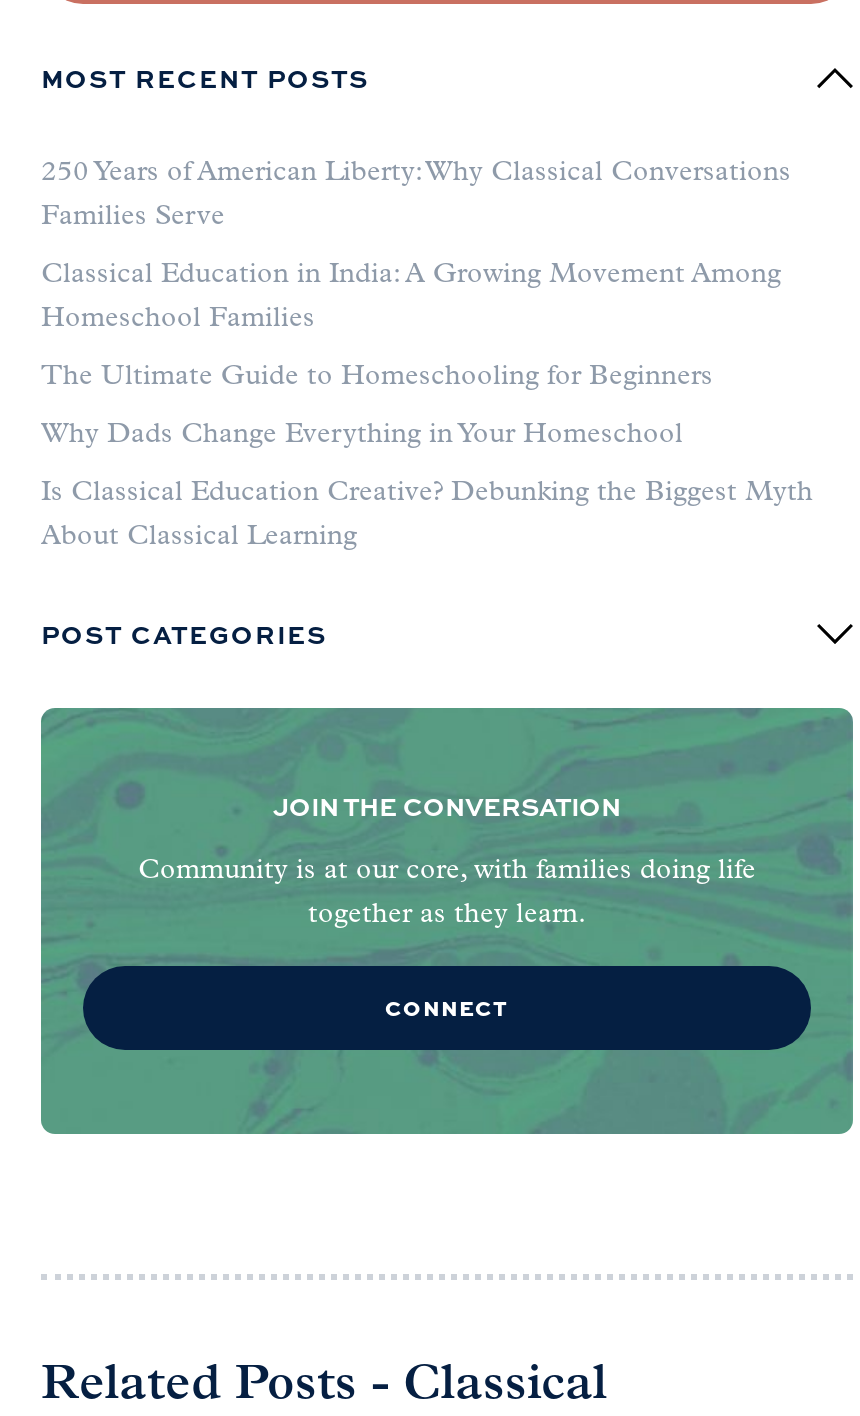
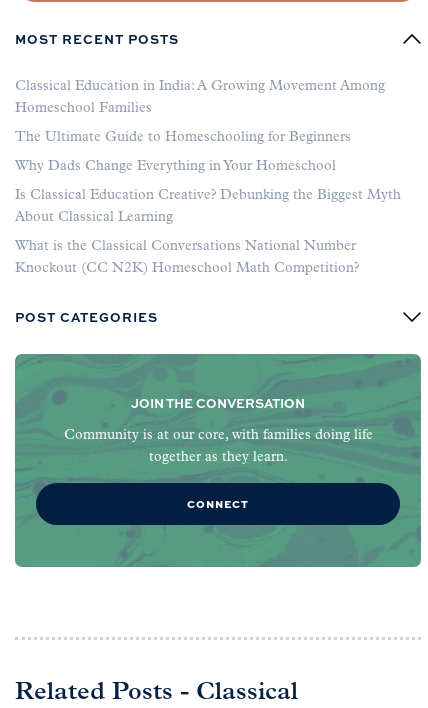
[41,157,791,231] 250 Years of American Liberty: Why Classical Conversations | Families Serve -> none
moved [41,259,813,551] -> [15,79,401,225]: Classical Education in India: A Growing Movement Among | Homeschool Families | The Ultimate Guide to Homeschooling for Beginners | Why Dads Change Everything in Your Homeschool | Is Classical Education Creative? Debunking the Biggest Myth | About Classical Learning
none -> [15,239,359,276] What is the Classical Conversations National Number | Knockout (CC N2K) Homeschool Math Competition?

